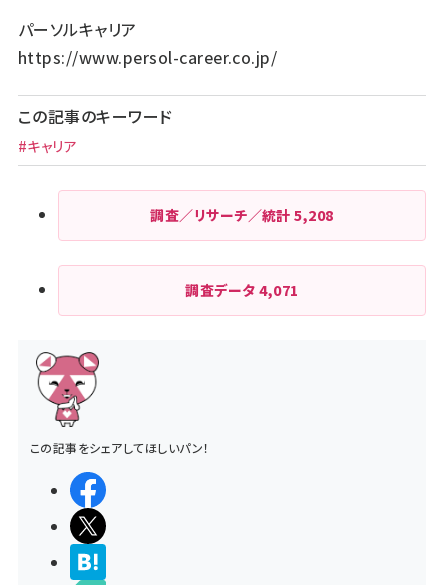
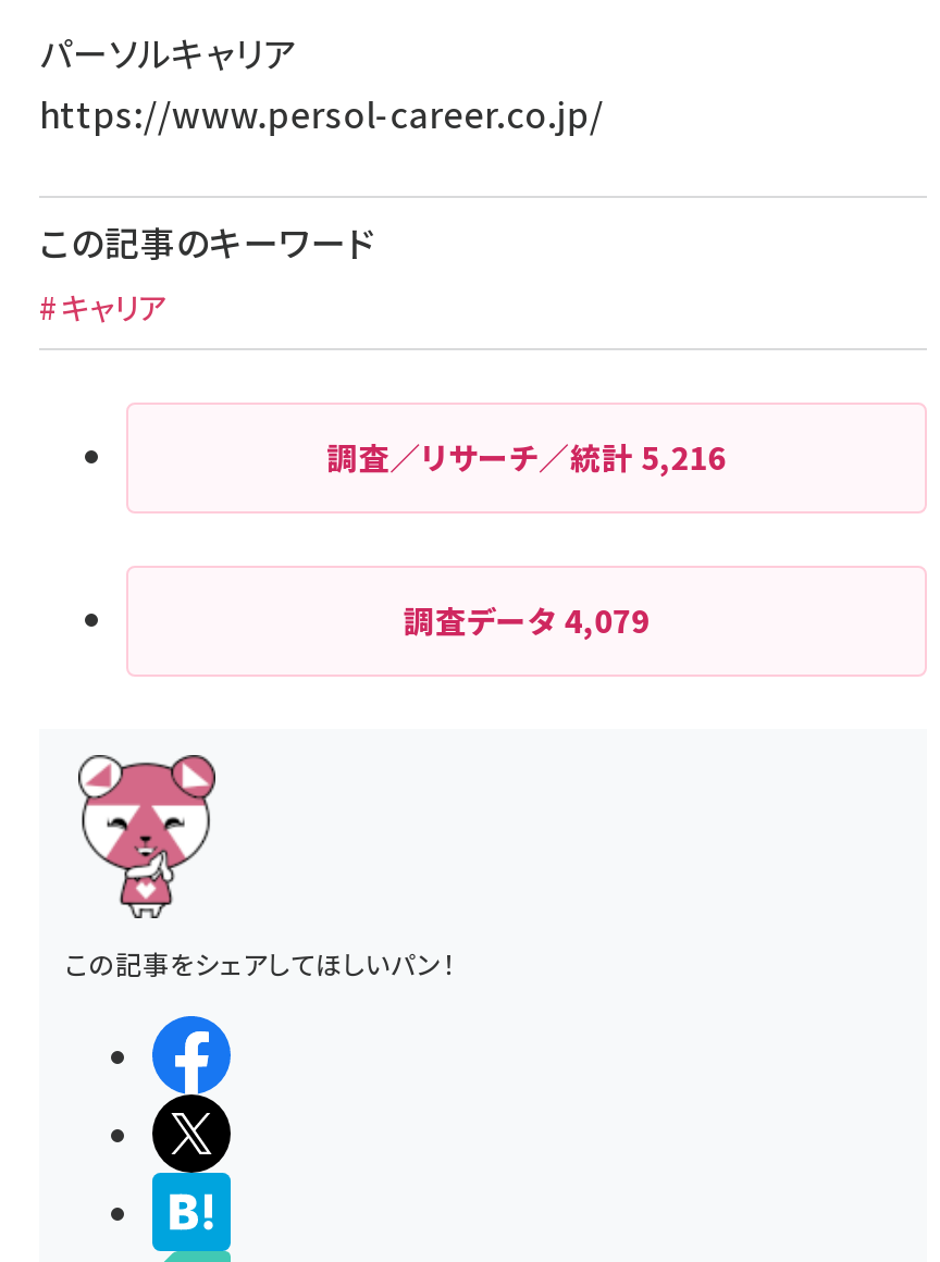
[150,205,334,225] 調査／リサーチ／統計5,208 -> [327,436,726,479] 調査／リサーチ／統計5,216
[185,280,299,300] 調査データ4,071 -> [403,599,650,642] 調査データ4,079

